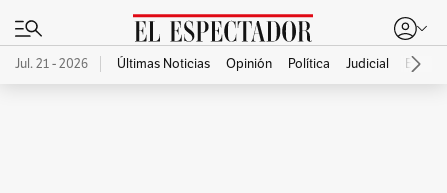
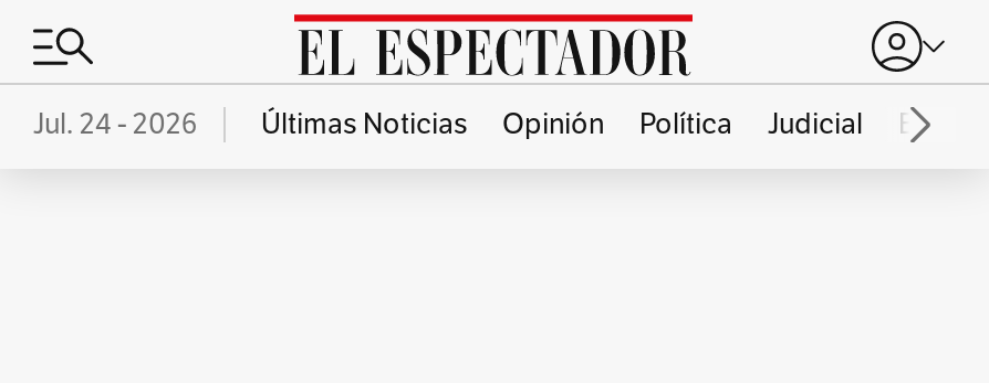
[15,56,88,72] Jul. 21 - 2026 -> [33,107,197,142] Jul. 24 - 2026

